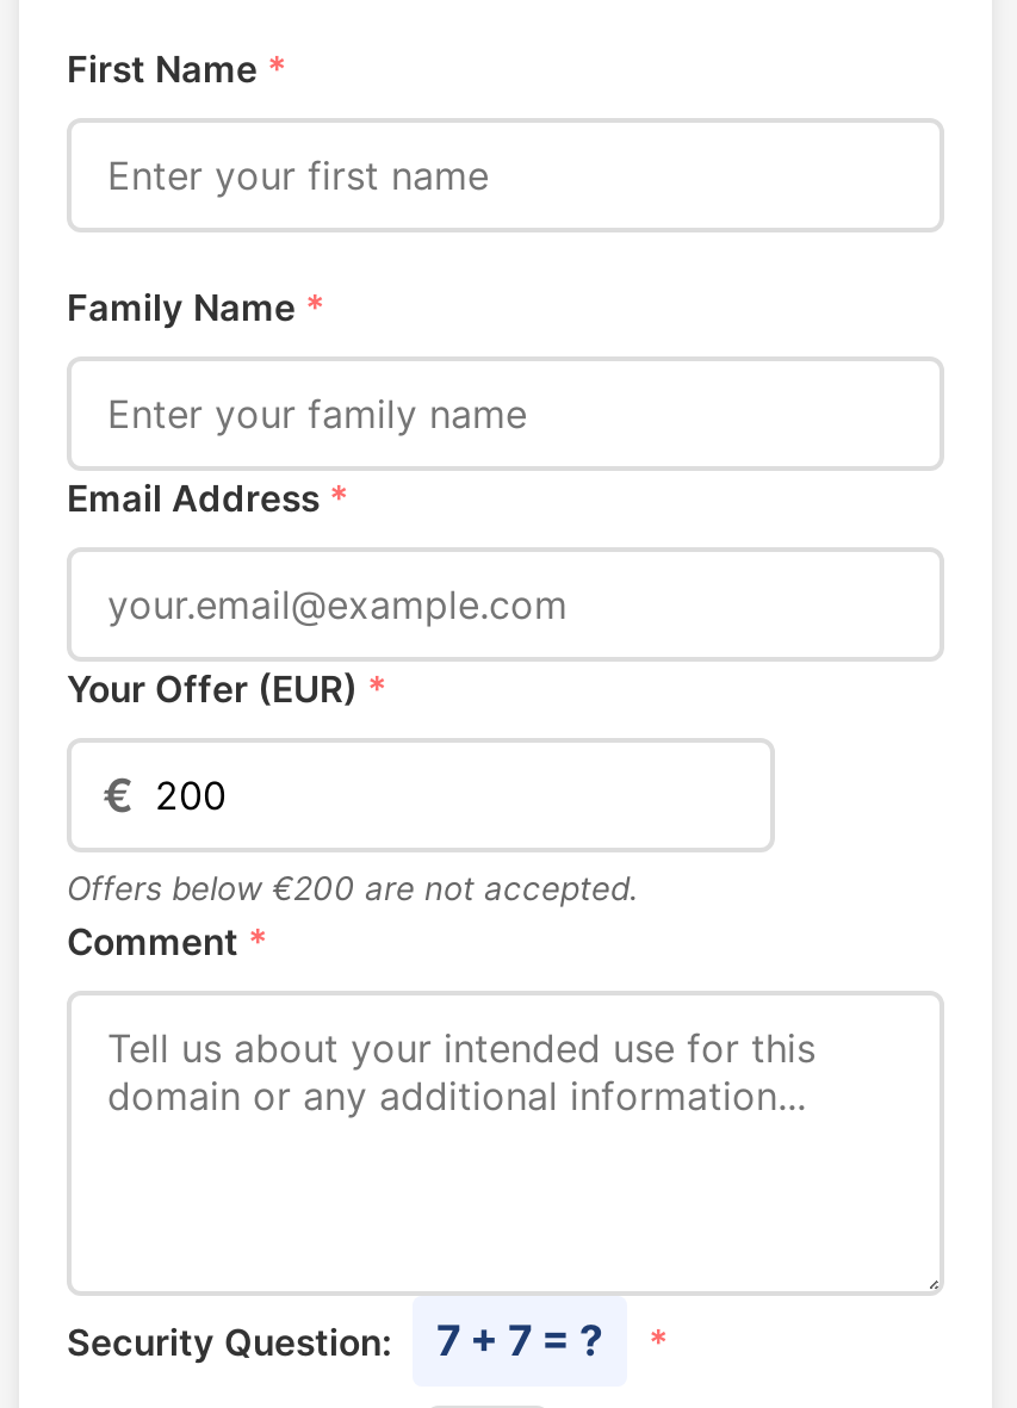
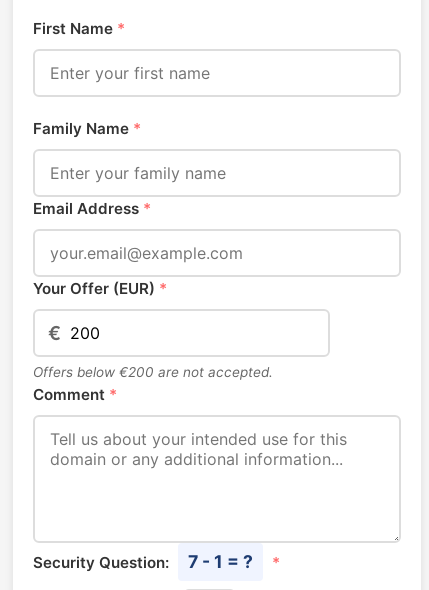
[436,1315,603,1365] 7 + 7 = ? -> [188,551,253,572] 7 - 1 = ?

